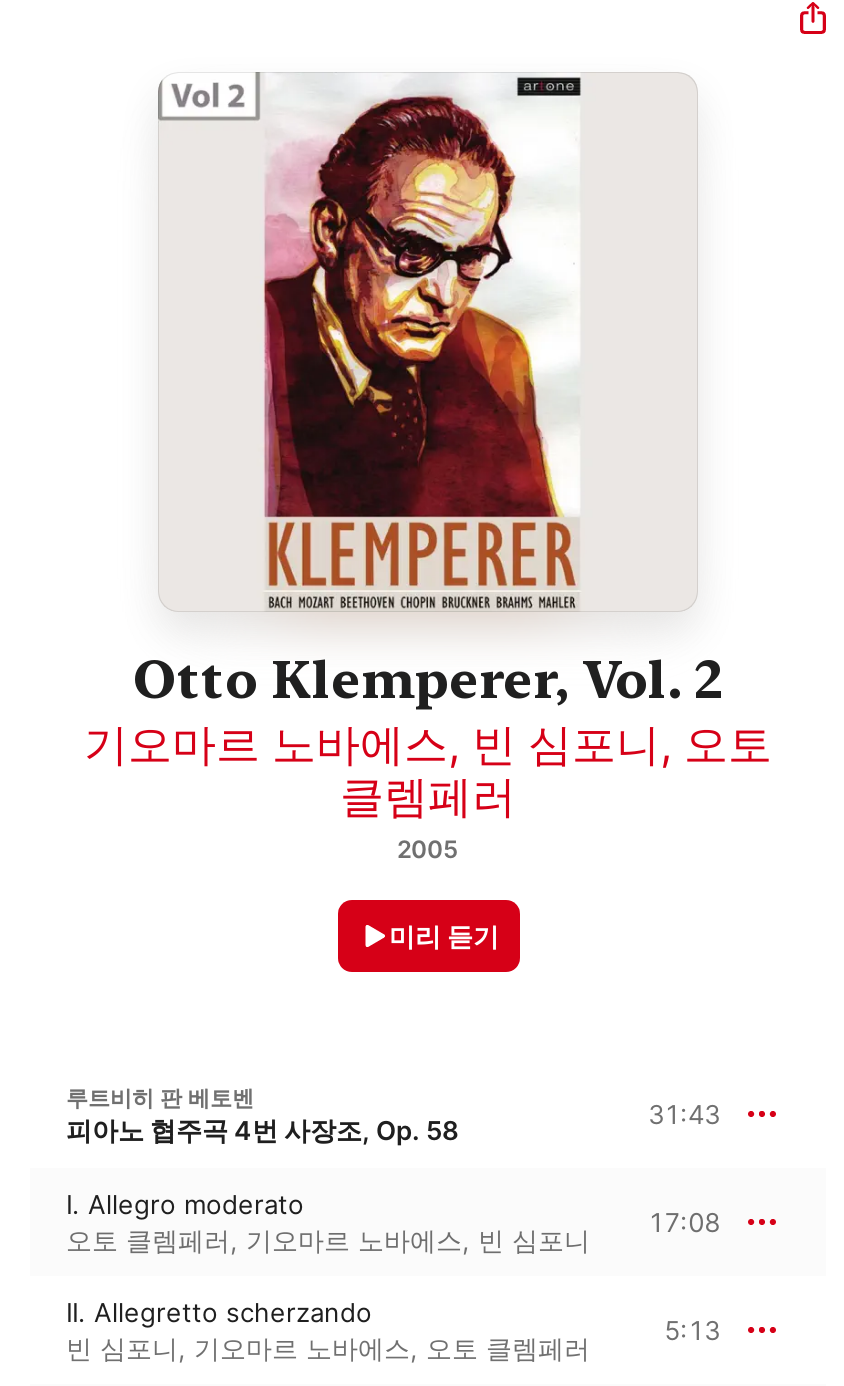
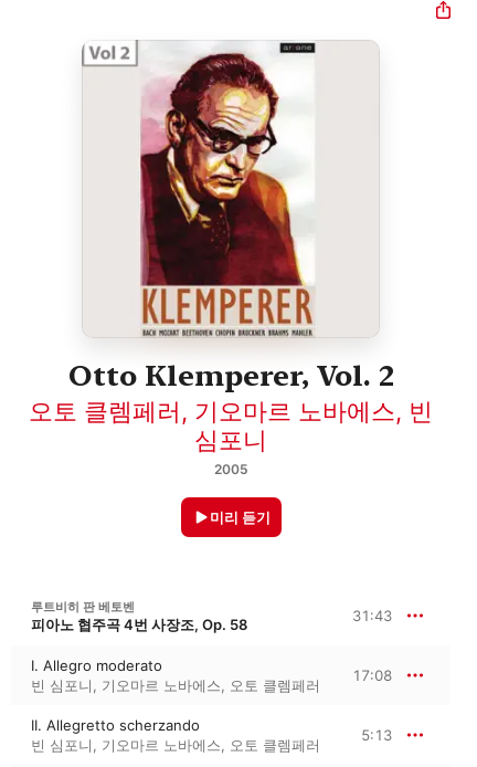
[84,719,772,823] 기오마르 노바에스, 빈 심포니, 오토 | 클렘페러 -> [29,397,433,455] 오토 클렘페러, 기오마르 노바에스, 빈 | 심포니
[66,1225,590,1257] 오토 클렘페러, 기오마르 노바에스, 빈 심포니 -> [31,677,320,694] 빈 심포니, 기오마르 노바에스, 오토 클렘페러

